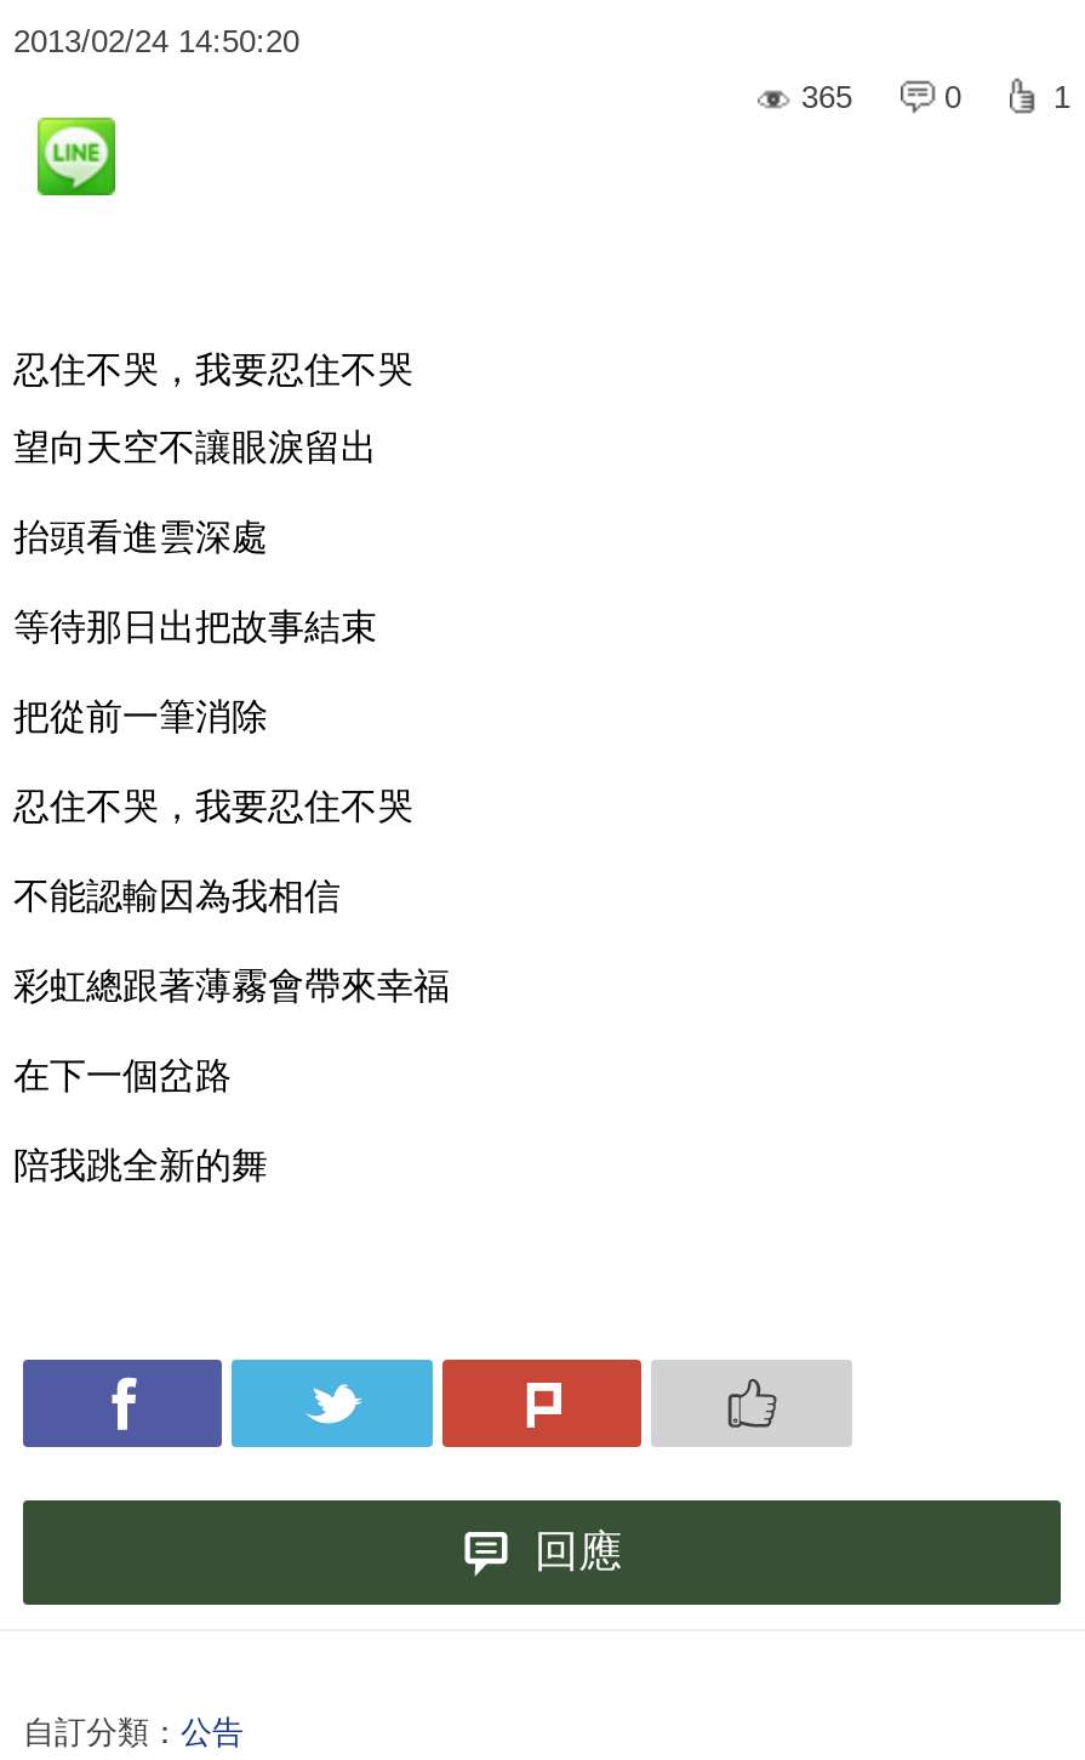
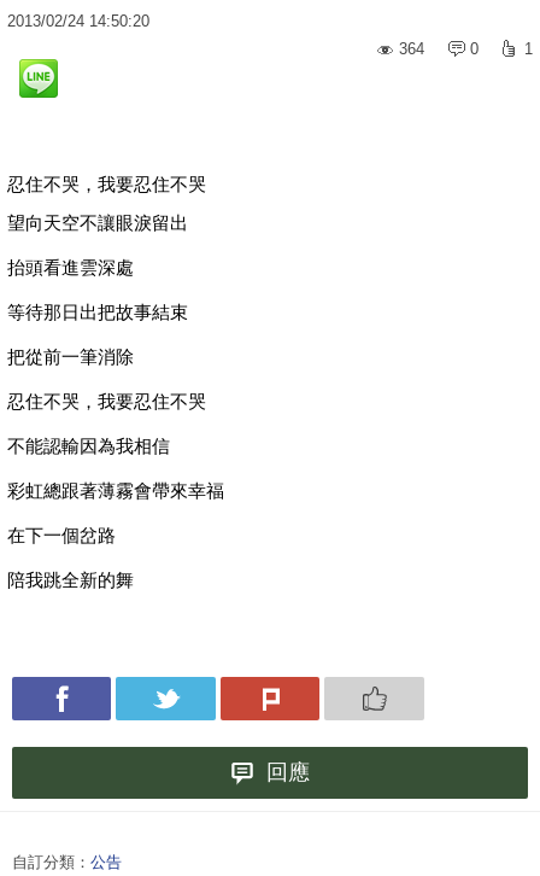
[801,79,852,115] 365 -> [399,40,424,58] 364

